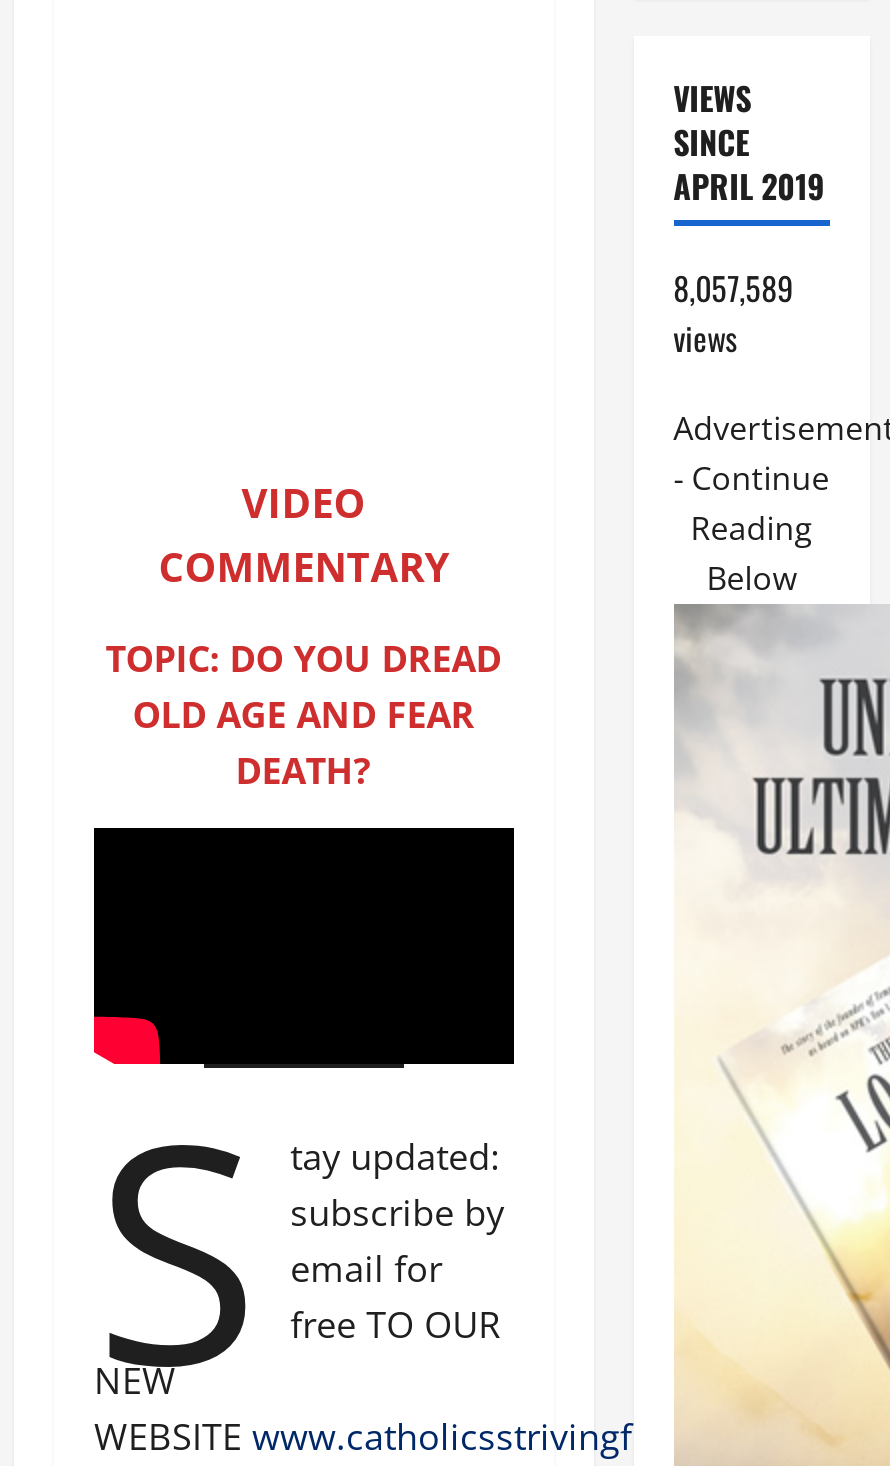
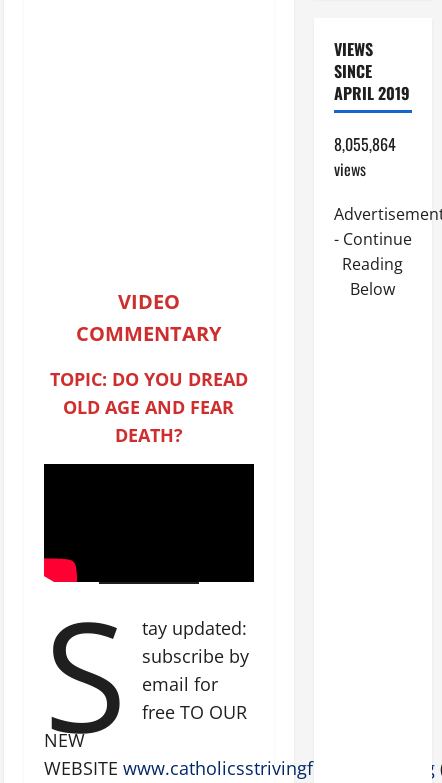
[673,264,793,312] 8,057,589 -> [334,132,396,156] 8,055,864
[672,602,884,1408] [image] -> none

